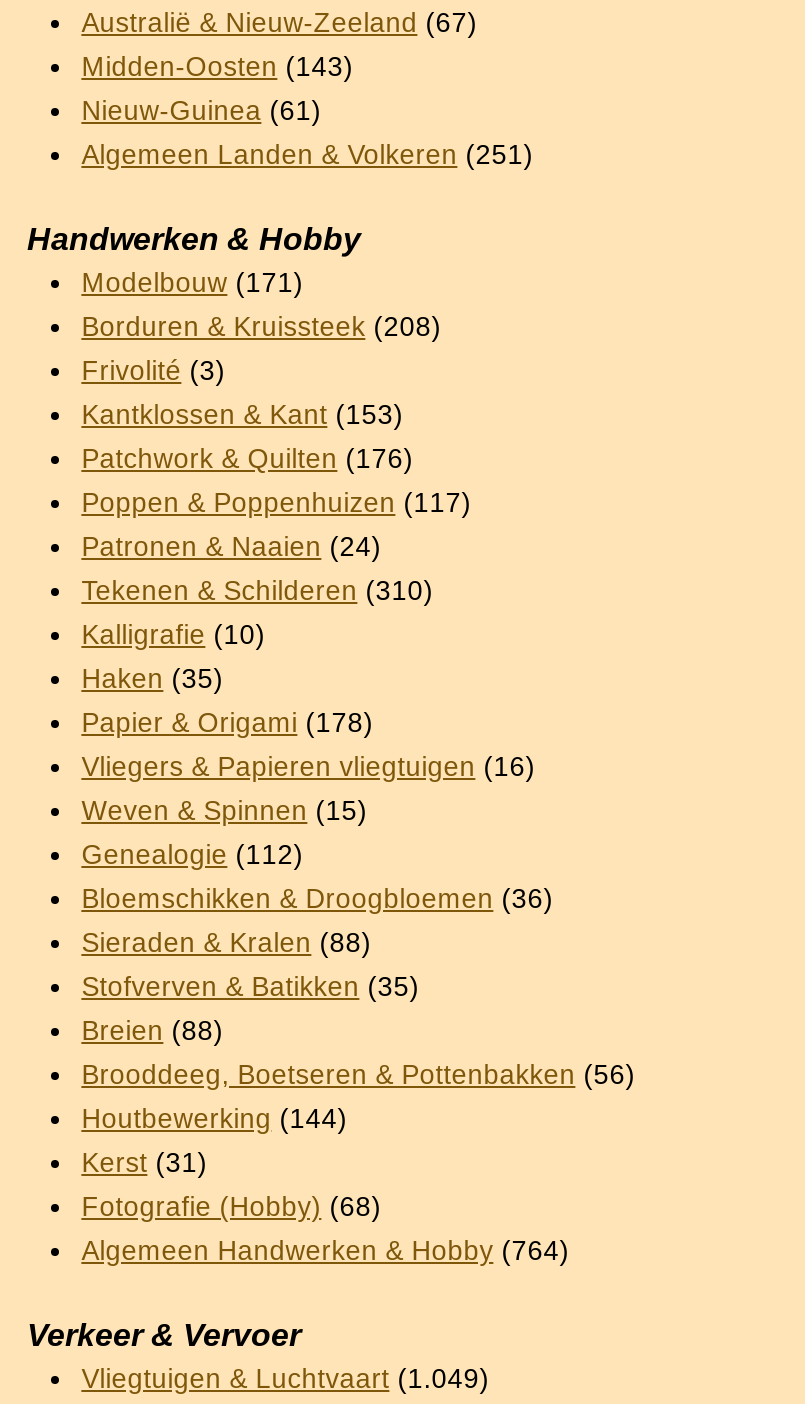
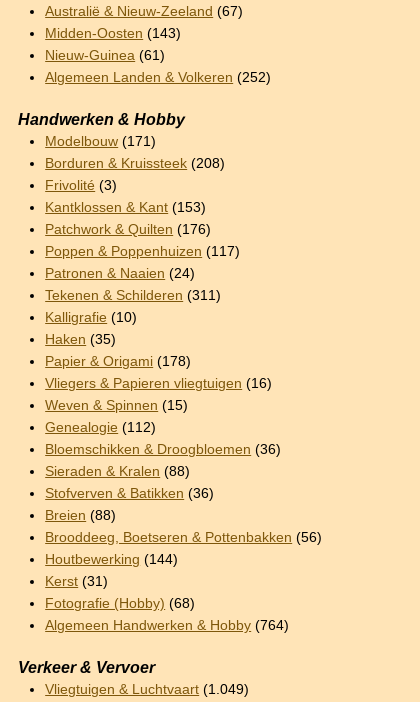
[81,139,533,169] Algemeen Landen & Volkeren (251) -> [45,70,271,85] Algemeen Landen & Volkeren (252)
[81,575,433,605] Tekenen & Schilderen (310) -> [45,288,221,303] Tekenen & Schilderen (311)
[81,971,419,1001] Stofverven & Batikken (35) -> [45,486,214,501] Stofverven & Batikken (36)

